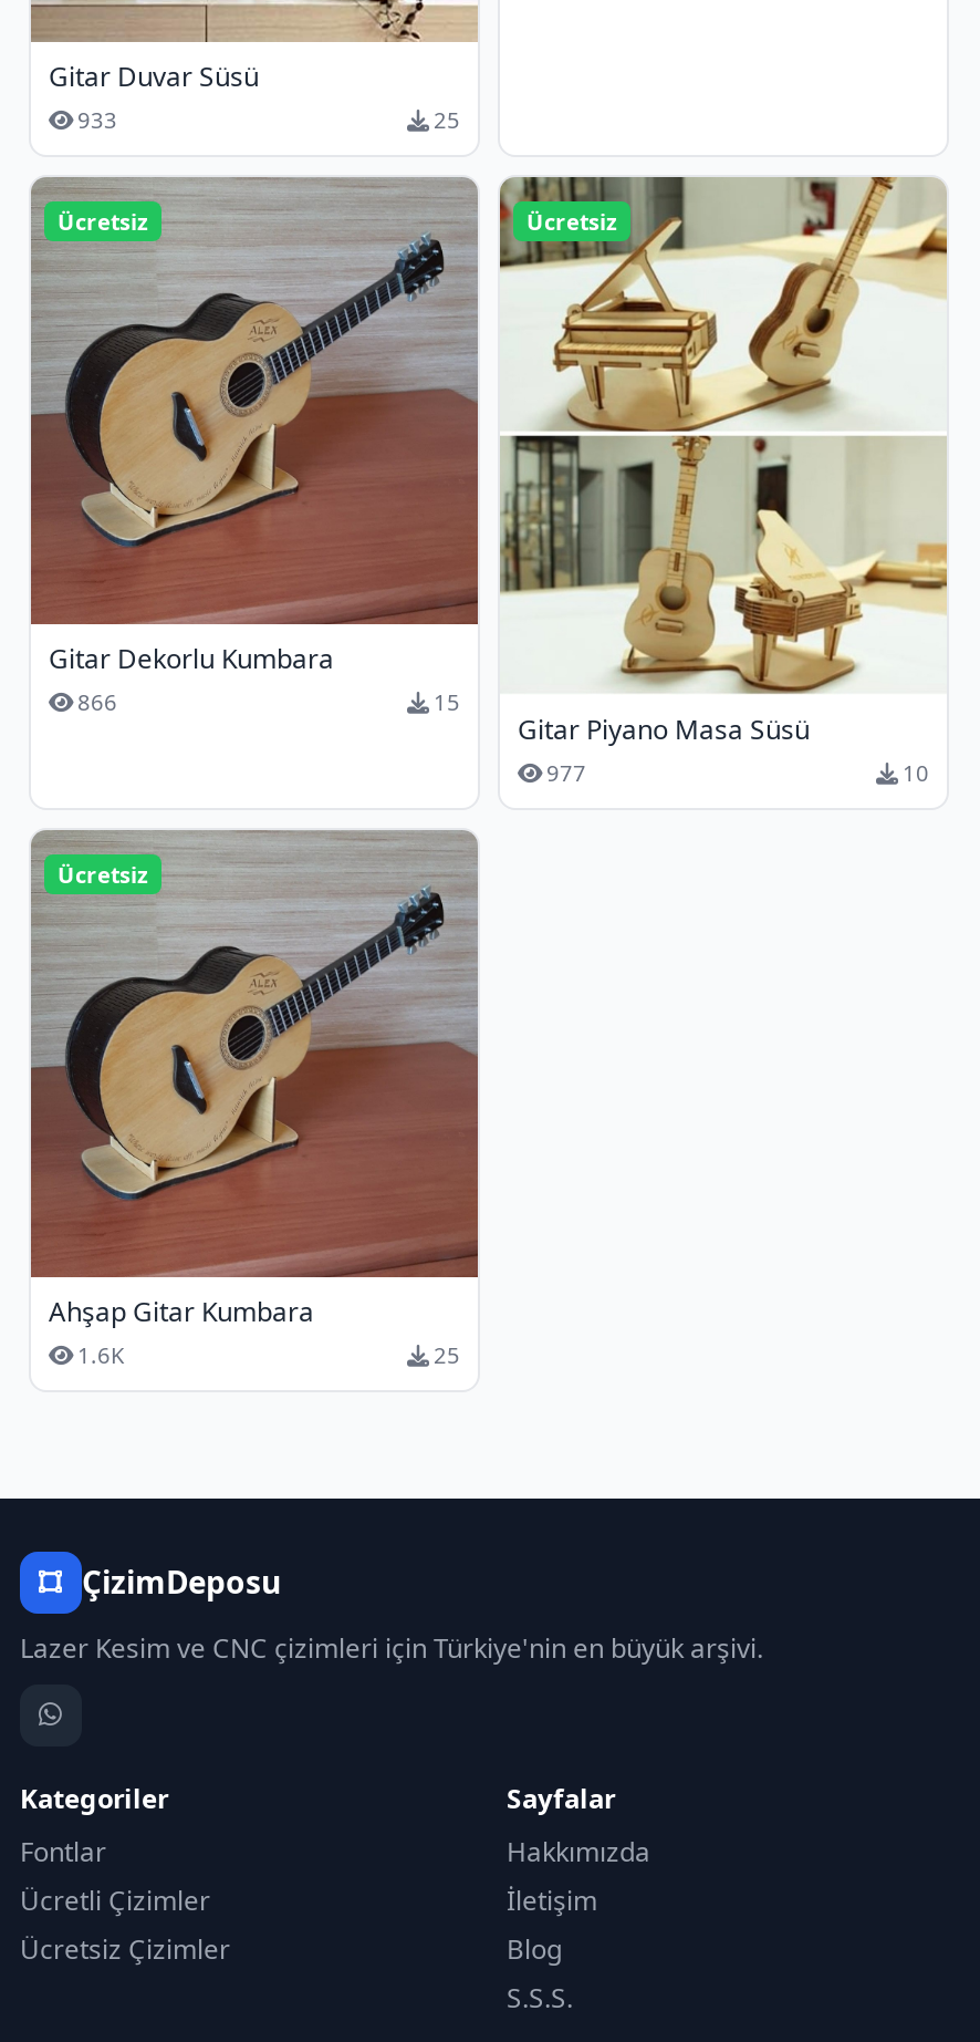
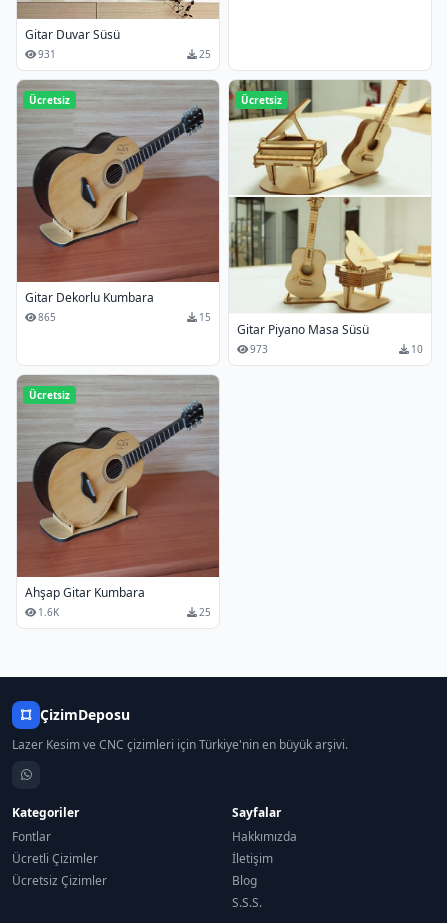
[77,104,117,135] 933 -> [38,47,56,61] 931
[77,686,117,717] 866 -> [38,310,56,324] 865
[546,758,586,789] 977 -> [250,342,268,356] 973

